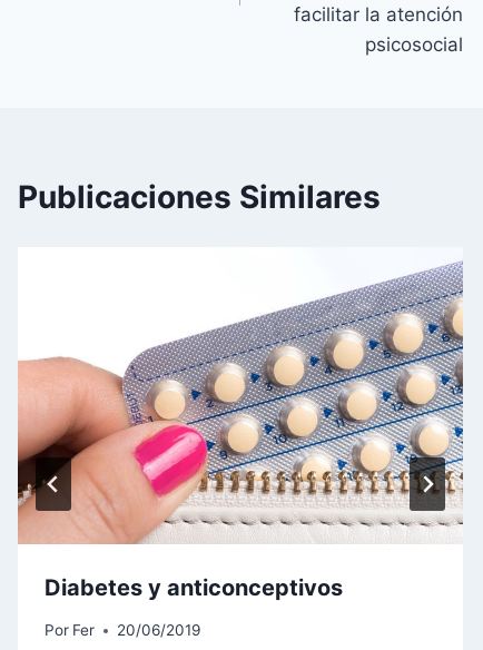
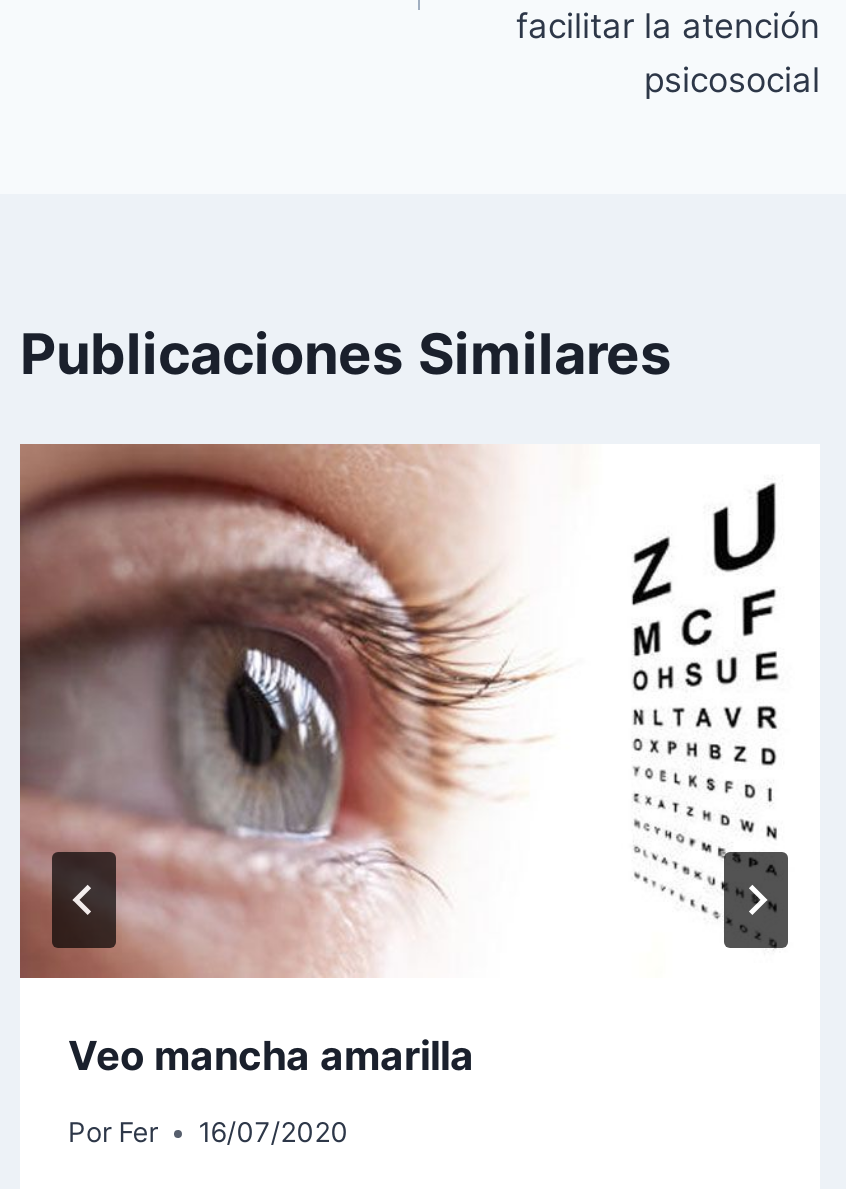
[17,247,464,601] [image] | Diabetes y anticonceptivos -> [18,442,820,1080] [image] | Veo mancha amarilla
[45,622,201,639] Por Fer 20/06/2019 -> [68,1117,348,1149] Por Fer 16/07/2020

